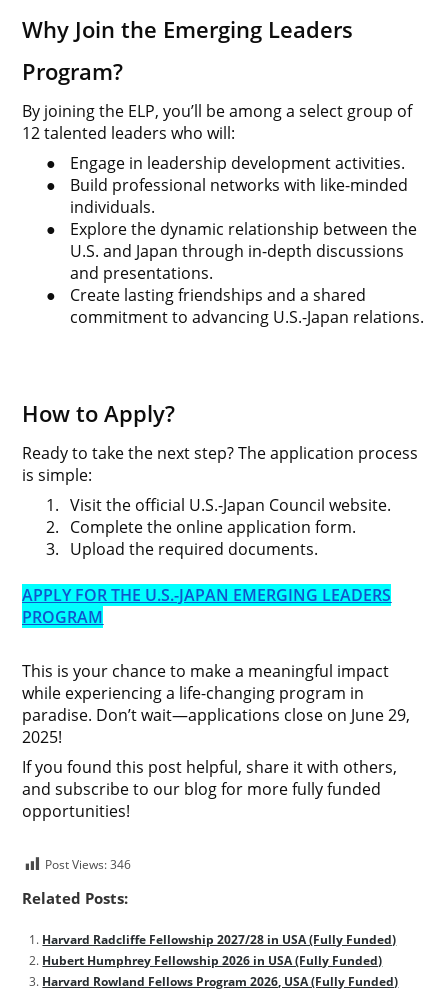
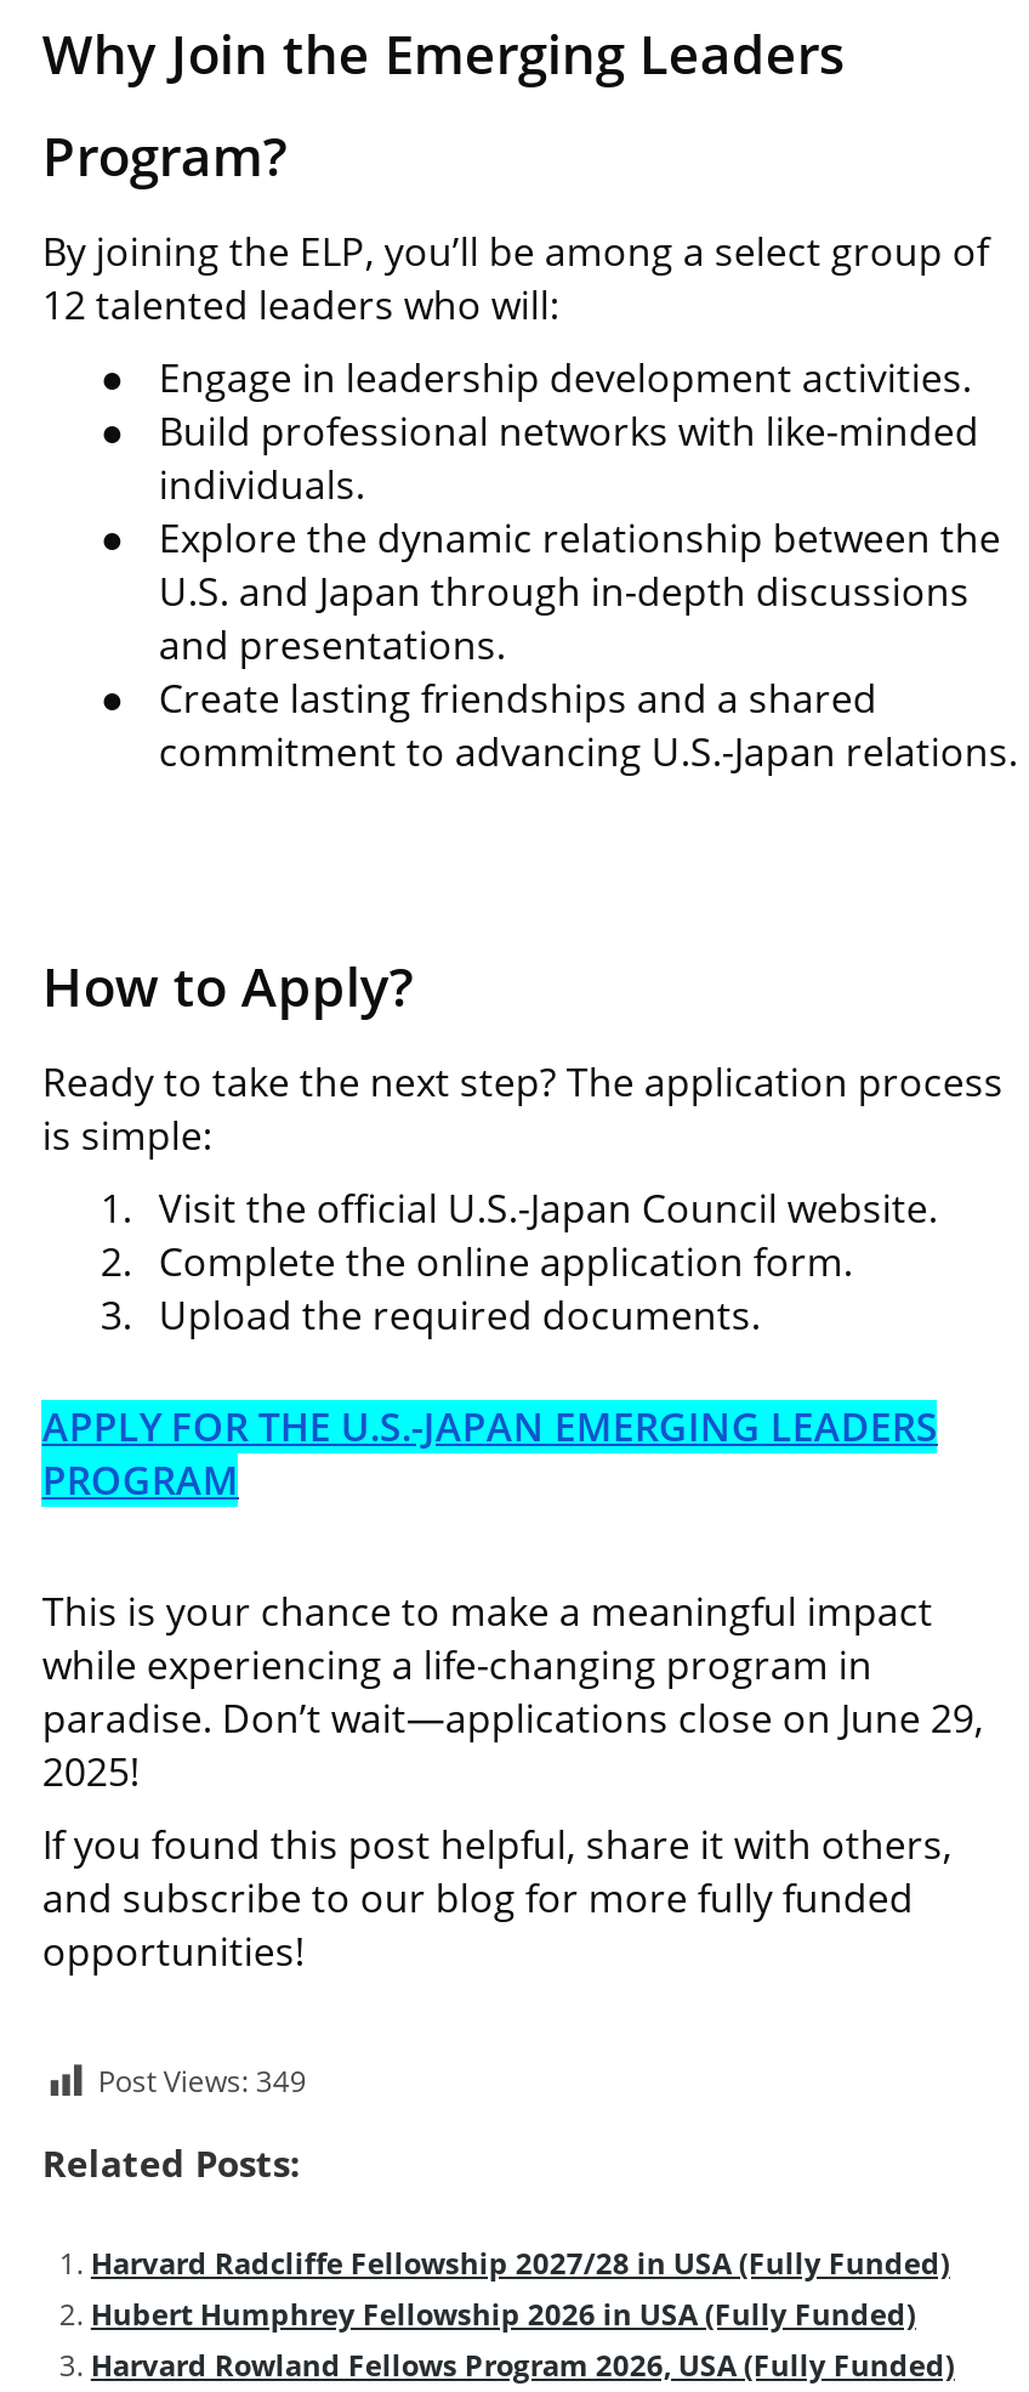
[45,856,131,873] Post Views: 346 -> [98,2060,307,2101] Post Views: 349

